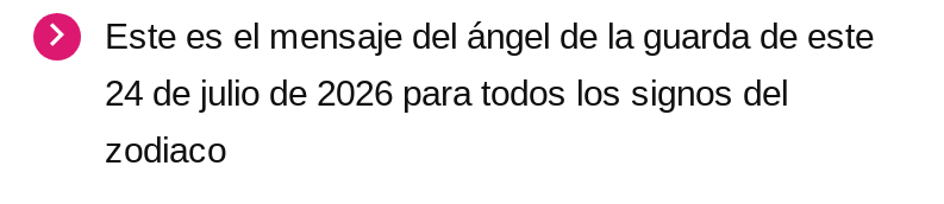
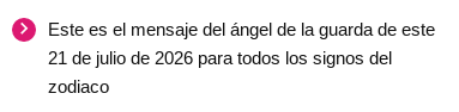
[105,72,788,112] 24 de julio de 2026 para todos los signos del -> [48,48,392,68] 21 de julio de 2026 para todos los signos del

